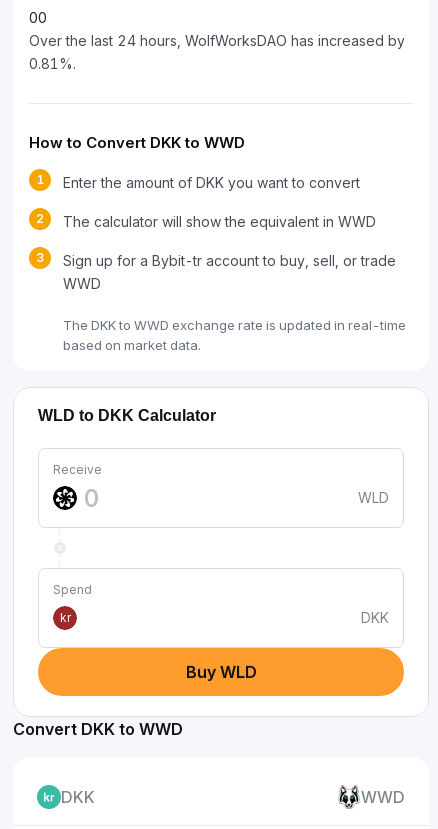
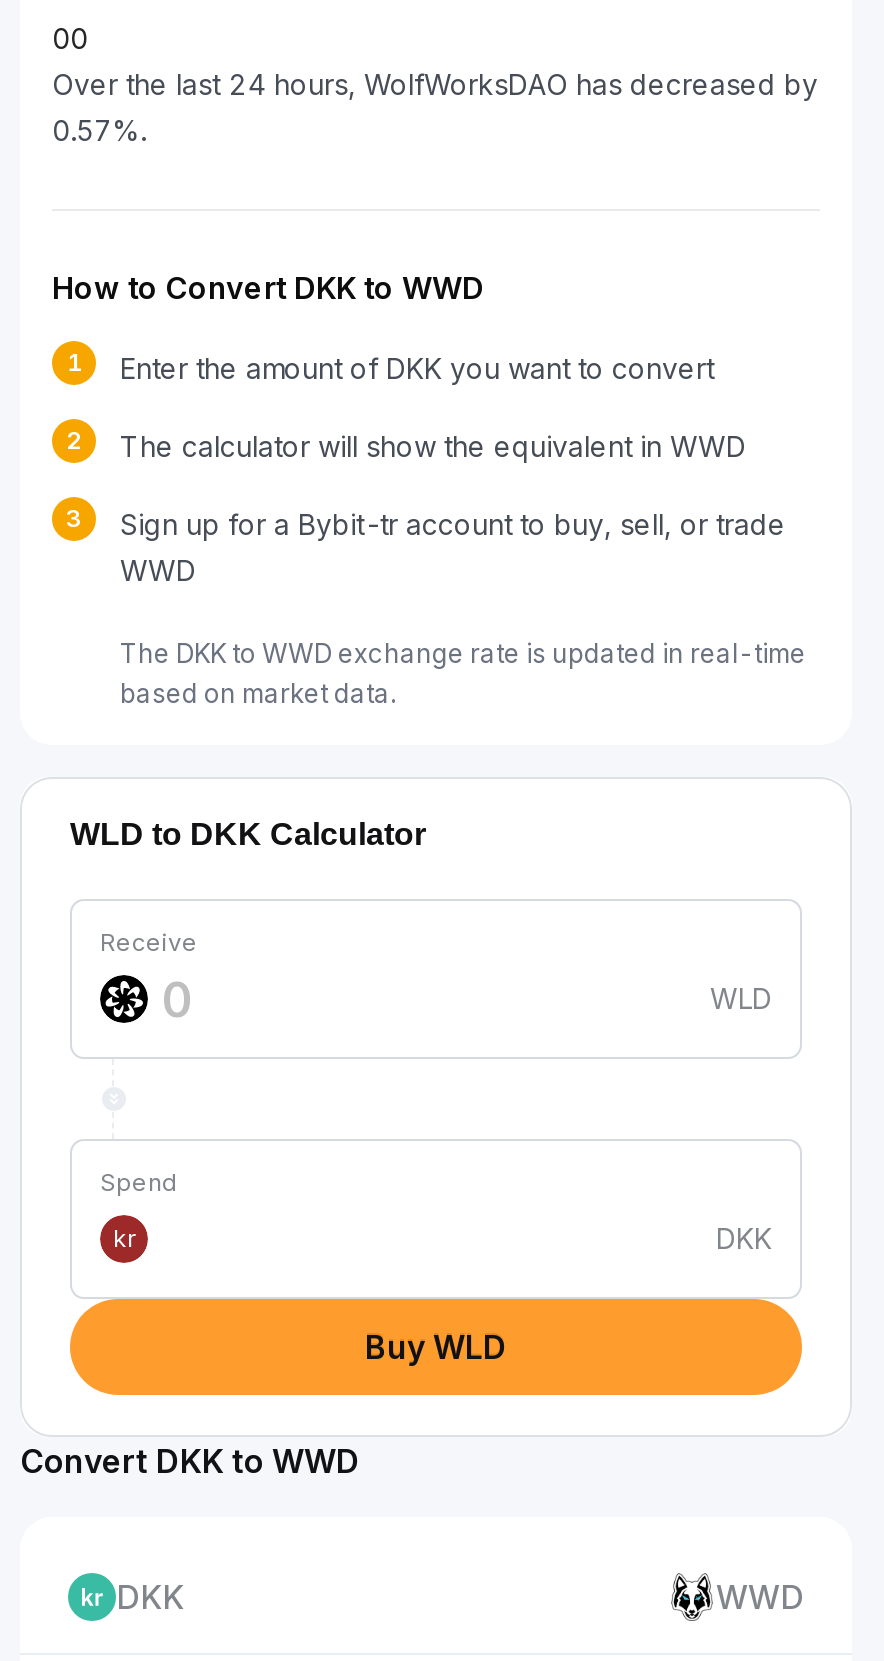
[29,32,405,49] Over the last 24 hours, WolfWorksDAO has increased by -> [52,67,818,101] Over the last 24 hours, WolfWorksDAO has decreased by
[29,55,76,72] 0.81%. -> [52,113,146,147] 0.57%.

